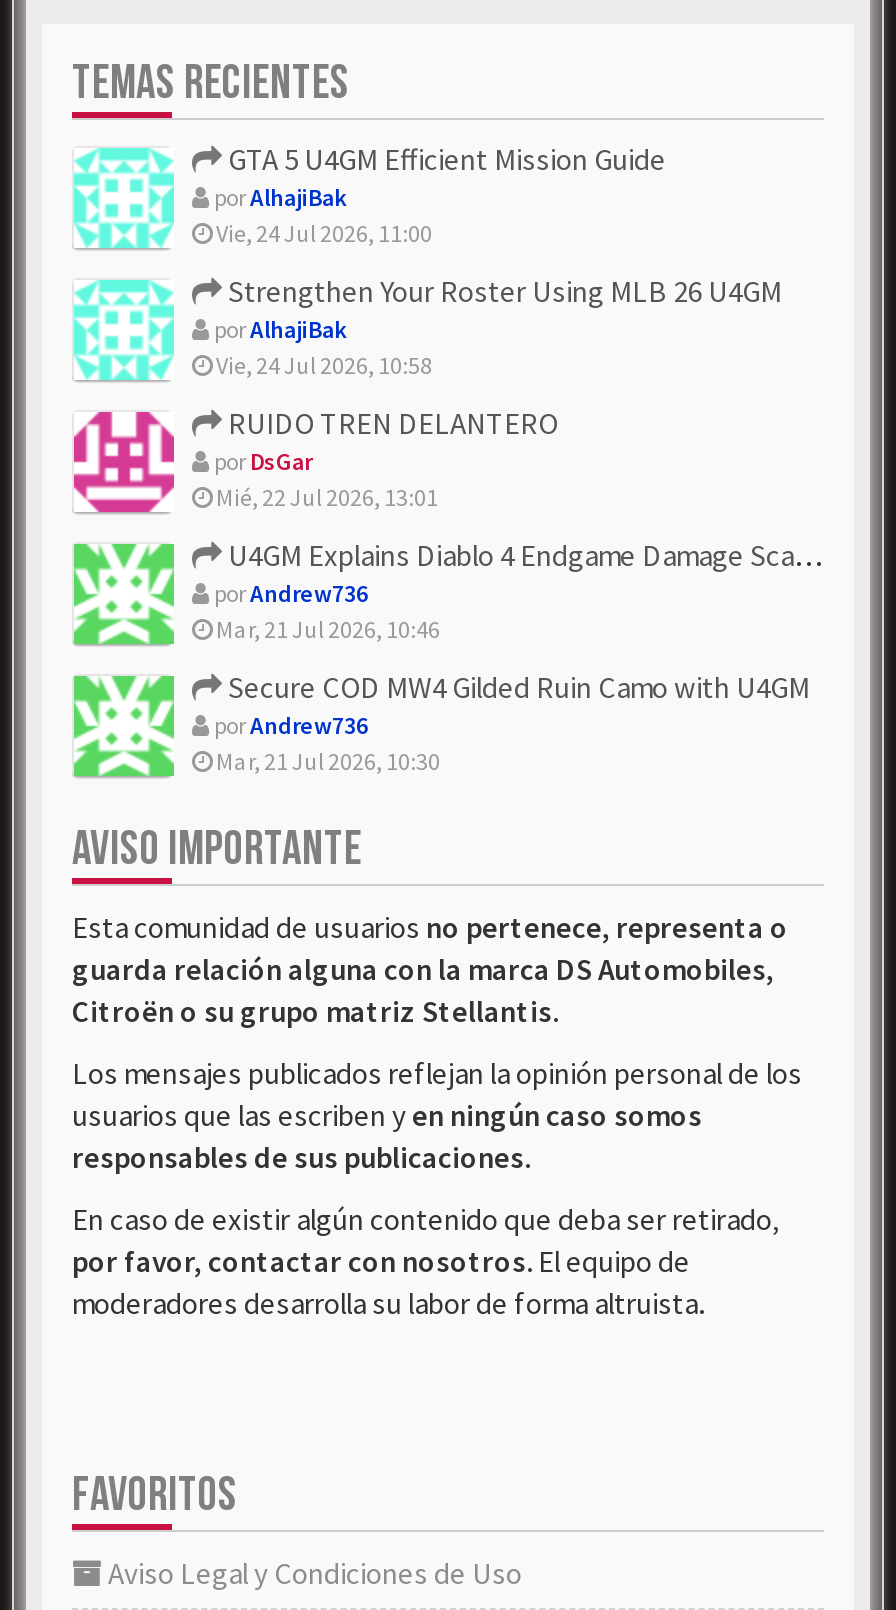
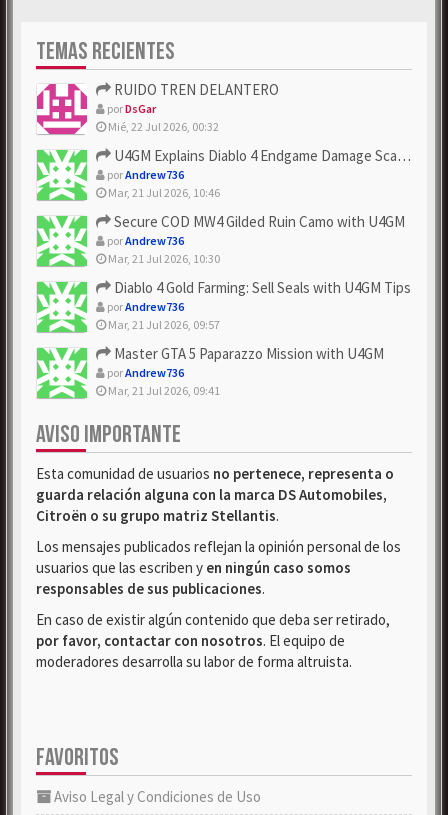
[72,140,782,380] [image] | GTA 5 U4GM Efficient Mission Guide | porAlhajiBak | Vie, 24 Jul 2026, 11:00 | Strengthen Your Roster Using MLB 26 U4GM | porAlhajiBak | Vie, 24 Jul 2026, 10:58 -> none
[72,278,176,382] [image] -> none
moved [210,404,558,476] -> [105,80,279,116]: RUIDO TREN DELANTERO | por DsGar
[212,482,438,512] Mié, 22 Jul 2026, 13:01 -> [106,119,219,134] Mié, 22 Jul 2026, 00:32
moved [74,542,810,776] -> [37,149,405,266]: [image] | porAndrew736 | Mar, 21 Jul 2026, 10:46 | Secure COD MW4 Gilded Ruin Camo with U4GM | porAndrew736 | Mar, 21 Jul 2026, 10:30
none -> [105,278,411,398] Diablo 4 Gold Farming: Sell Seals with U4GM Tips | porAndrew736 | Mar, 21 Jul 2026, 09:57 | Master GTA 5 Paparazzo Mission with U4GM | porAndrew736 | Mar, 21 Jul 2026, 09:41

